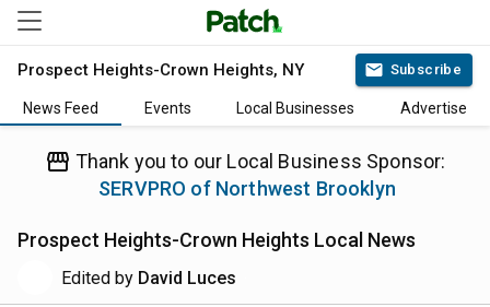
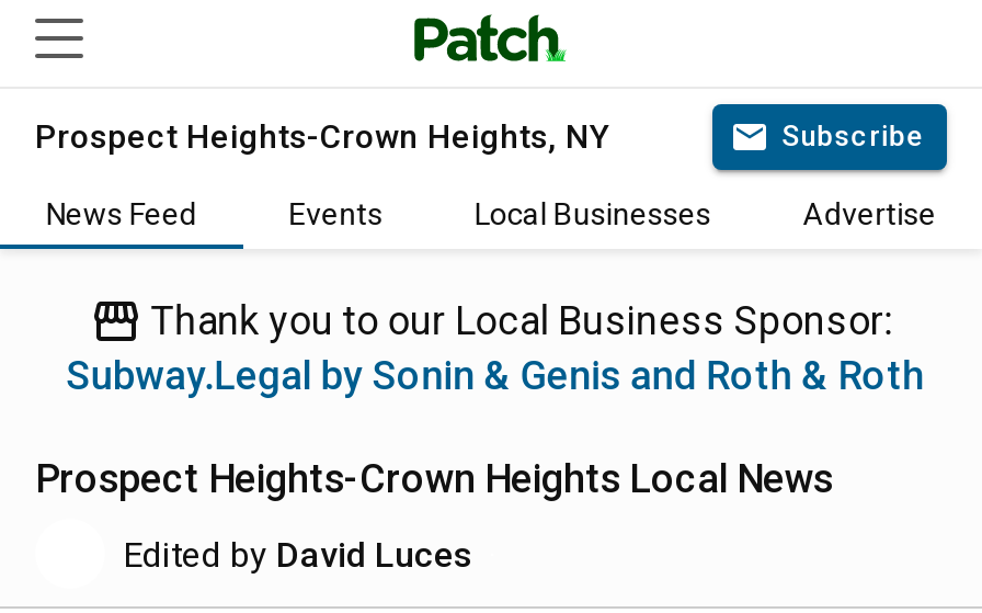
[98,177,396,200] SERVPRO of Northwest Brooklyn -> [66,352,925,398] Subway.Legal by Sonin & Genis and Roth & Roth

